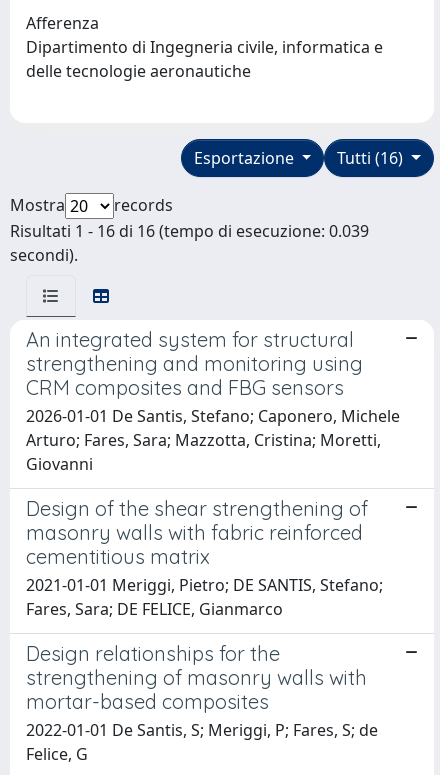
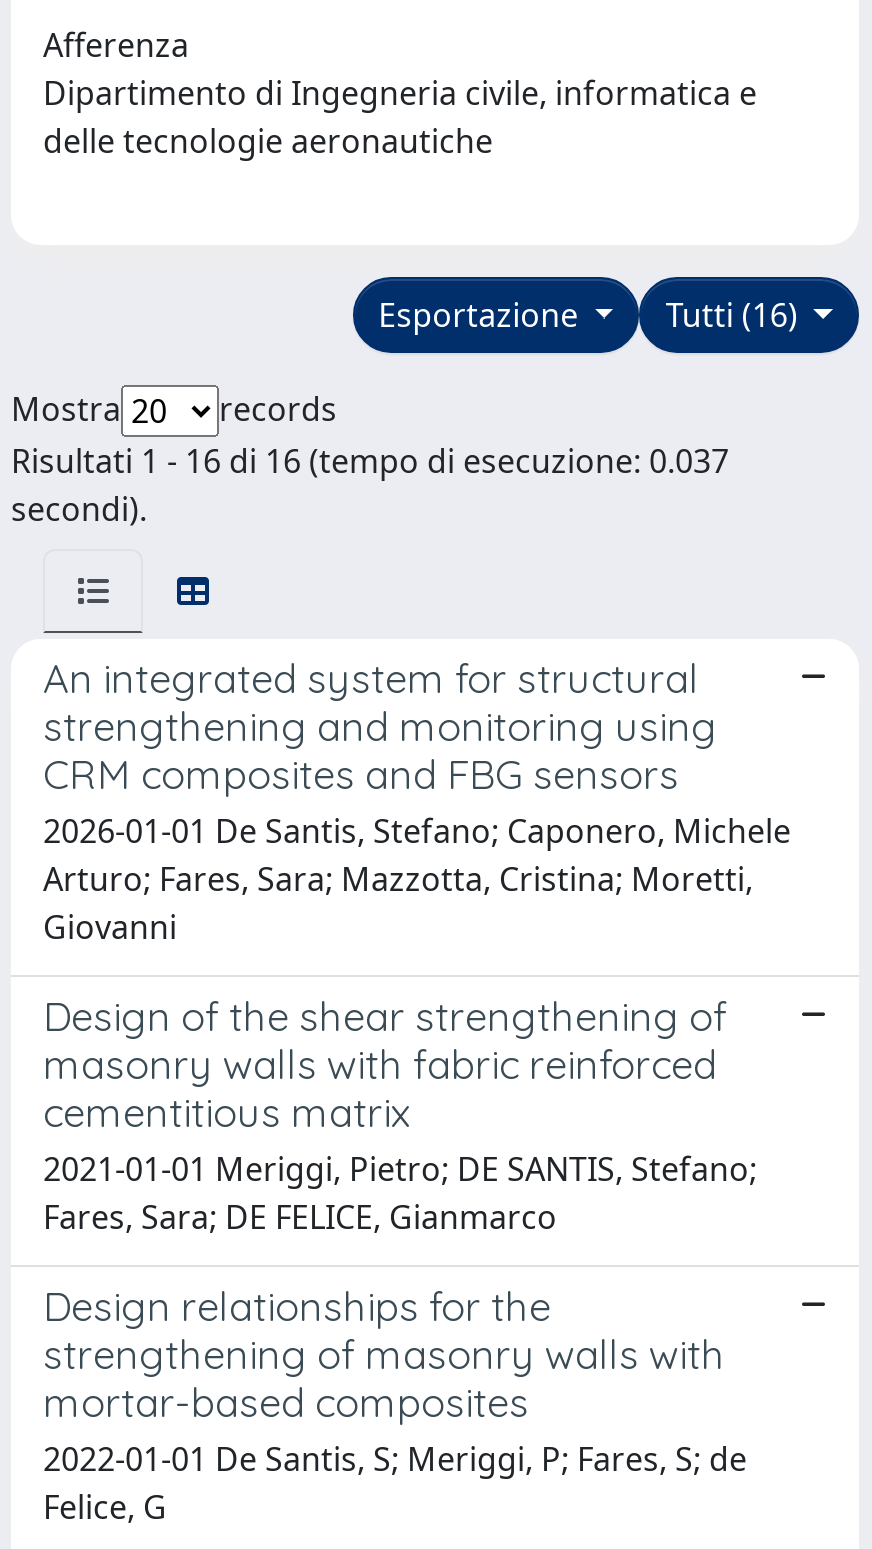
[10,220,369,242] Risultati 1 - 16 di 16 (tempo di esecuzione: 0.039 -> [11,439,729,483] Risultati 1 - 16 di 16 (tempo di esecuzione: 0.037

